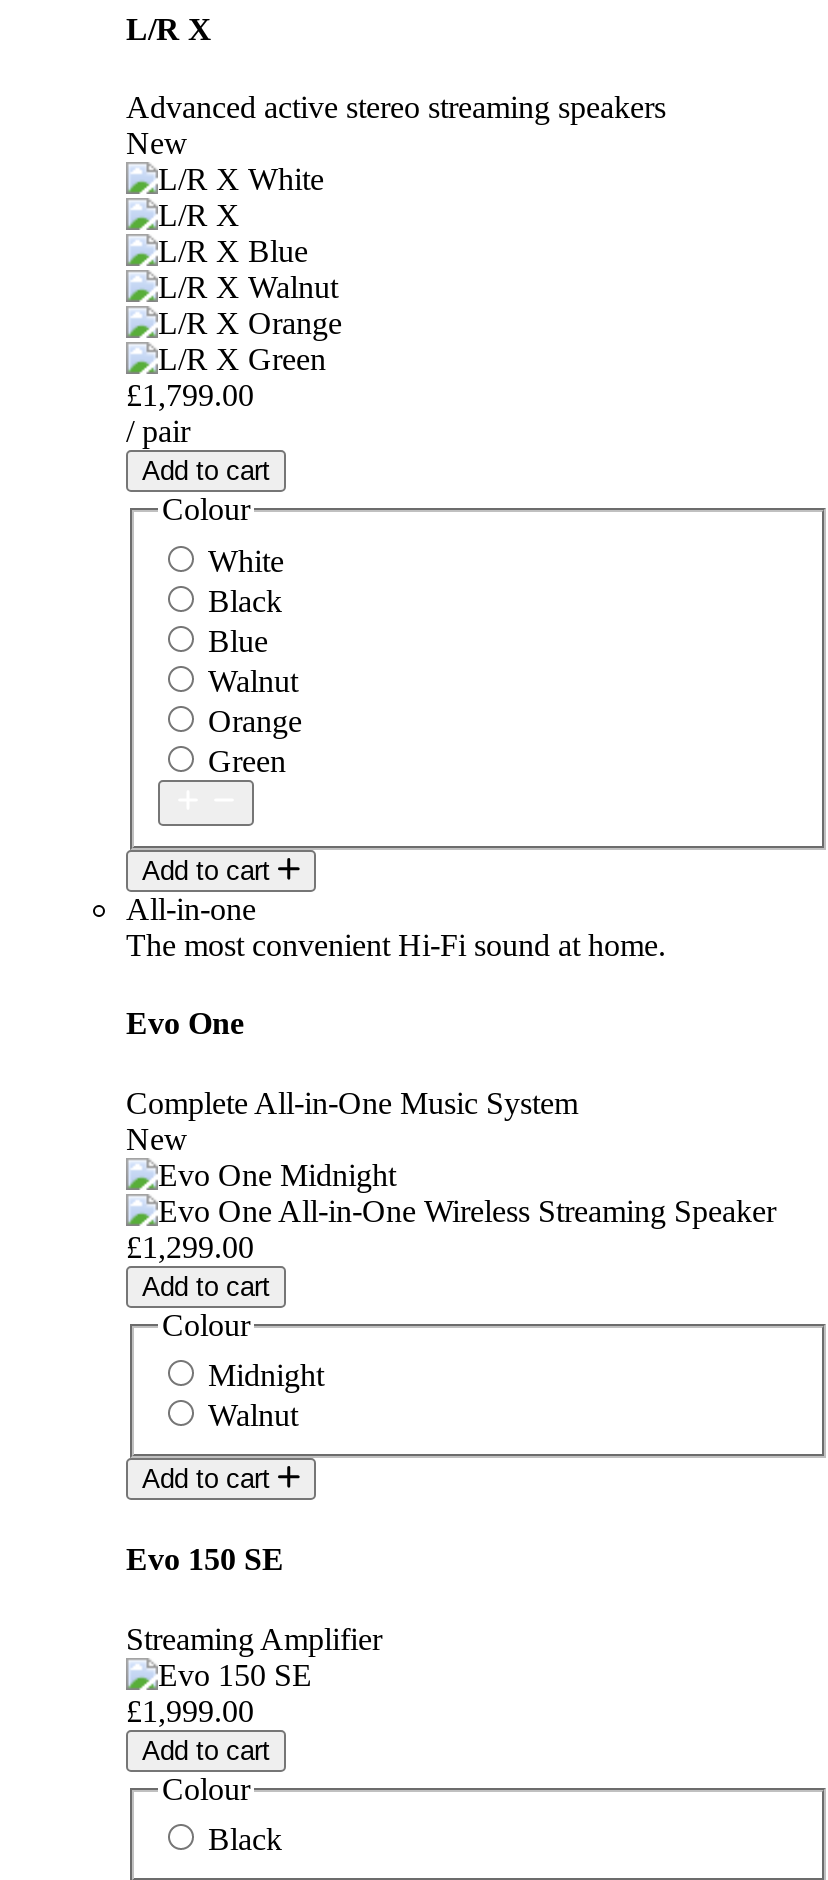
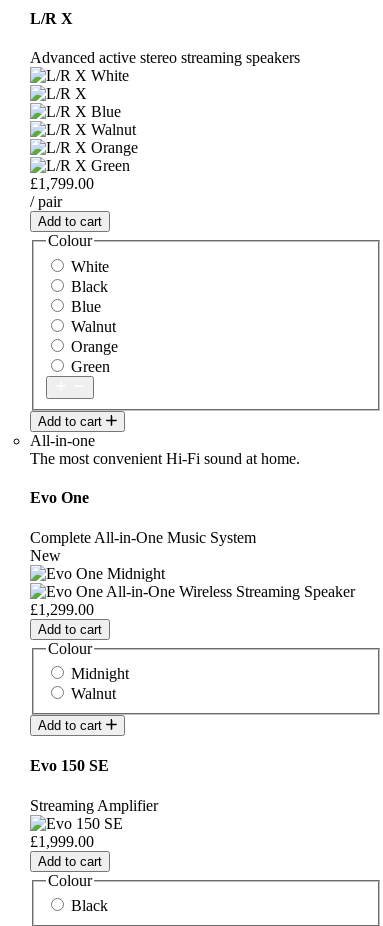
[126,127,188,161] New -> none

